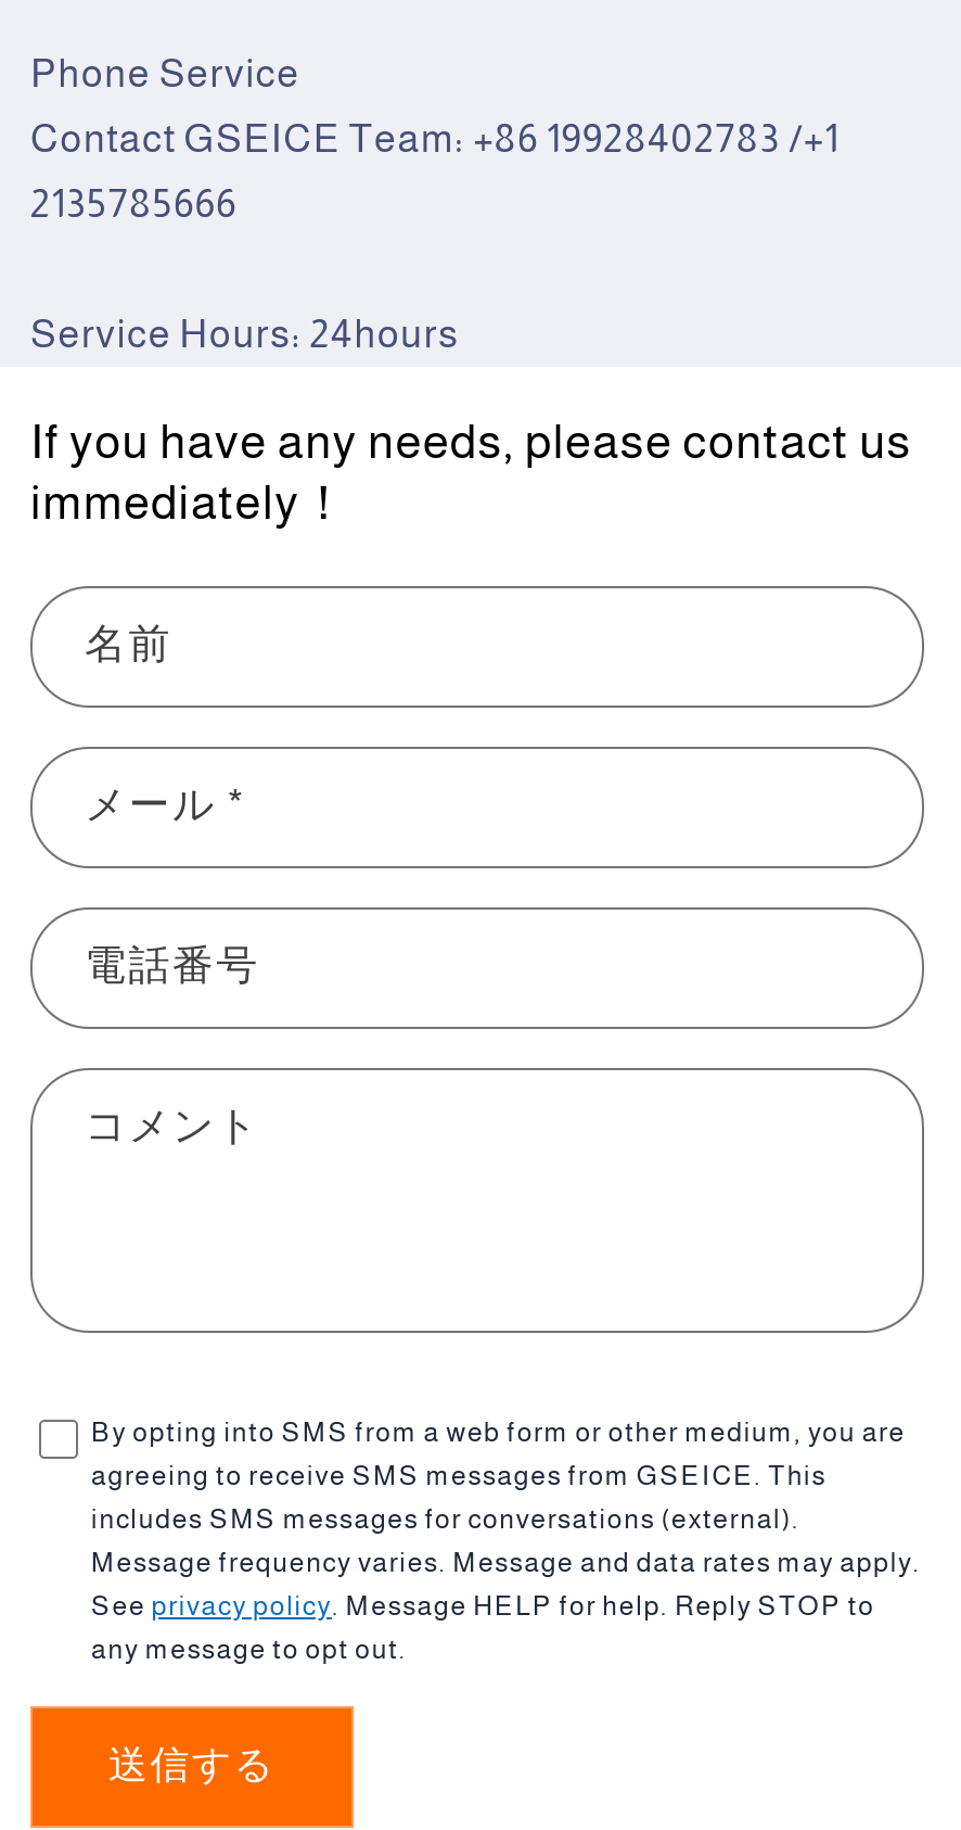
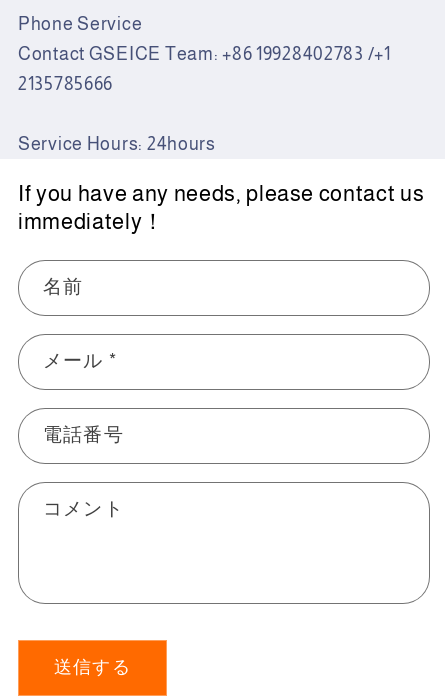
[91,1417,921,1665] By opting into SMS from a web form or other medium, you are | agreeing to receive SMS messages from GSEICE. This | includes SMS messages for conversations (external). | Message frequency varies. Message and data rates may apply. | See privacy policy. Message HELP for help. Reply STOP to | any message to opt out. -> none

